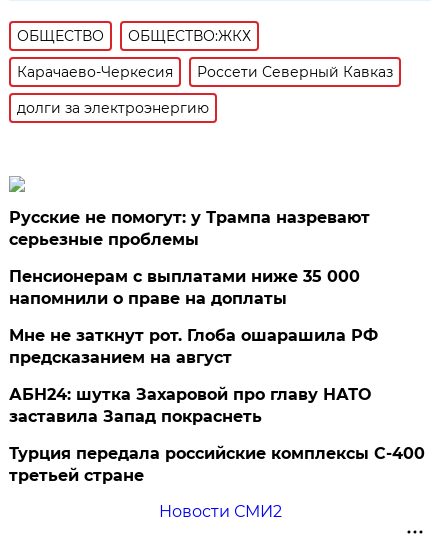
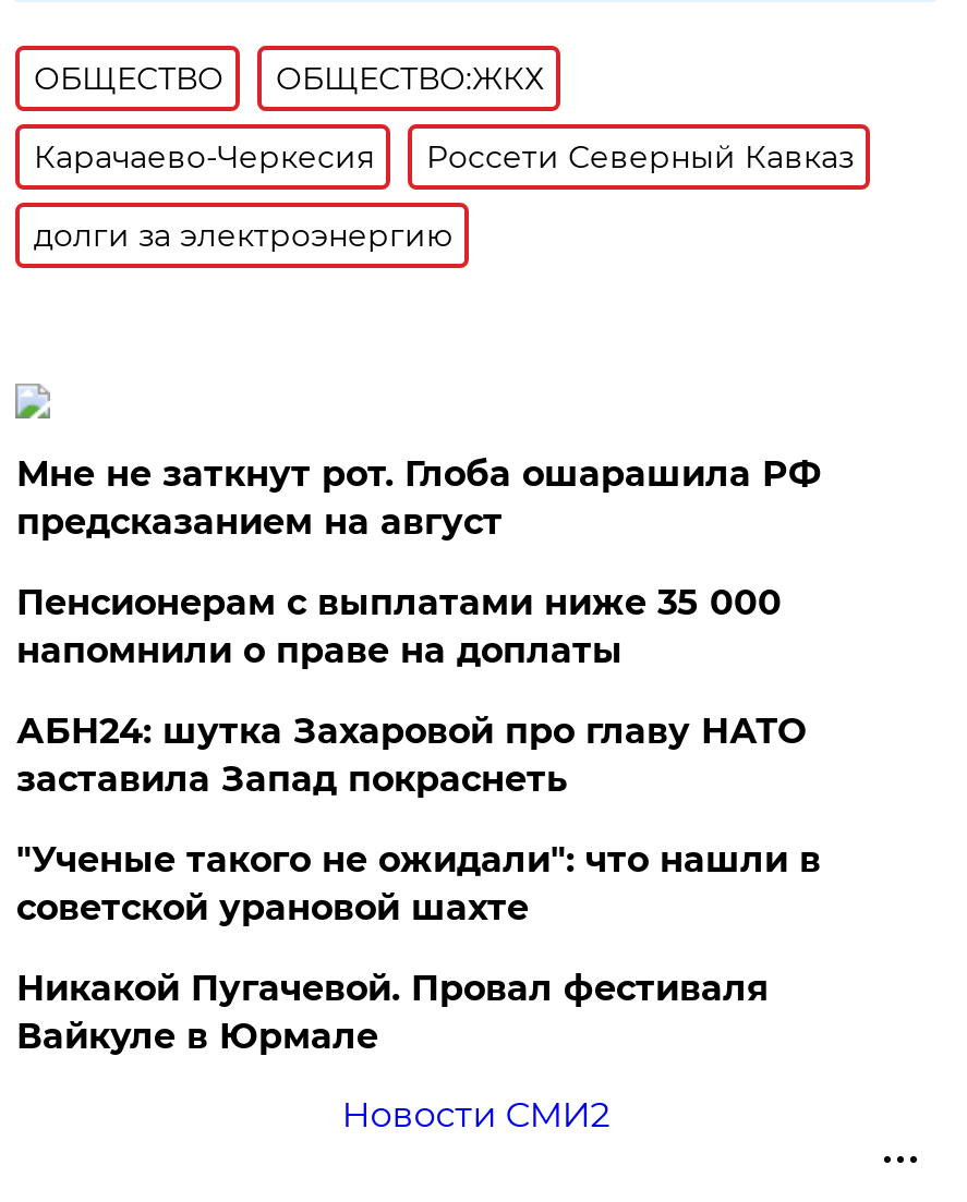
[9,208,370,249] Русские не помогут: у Трампа назревают | серьезные проблемы -> none
moved [9,326,378,367] -> [16,453,821,542]: Мне не заткнут рот. Глоба ошарашила РФ | предсказанием на август
moved [9,385,371,426] -> [16,710,805,799]: АБН24: шутка Захаровой про главу НАТО | заставила Запад покраснеть
[9,444,425,485] Турция передала российские комплексы С-400 | третьей стране -> [16,838,821,1056] "Ученые такого не ожидали": что нашли в | советской урановой шахте | Никакой Пугачевой. Провал фестиваля | Вайкуле в Юрмале

